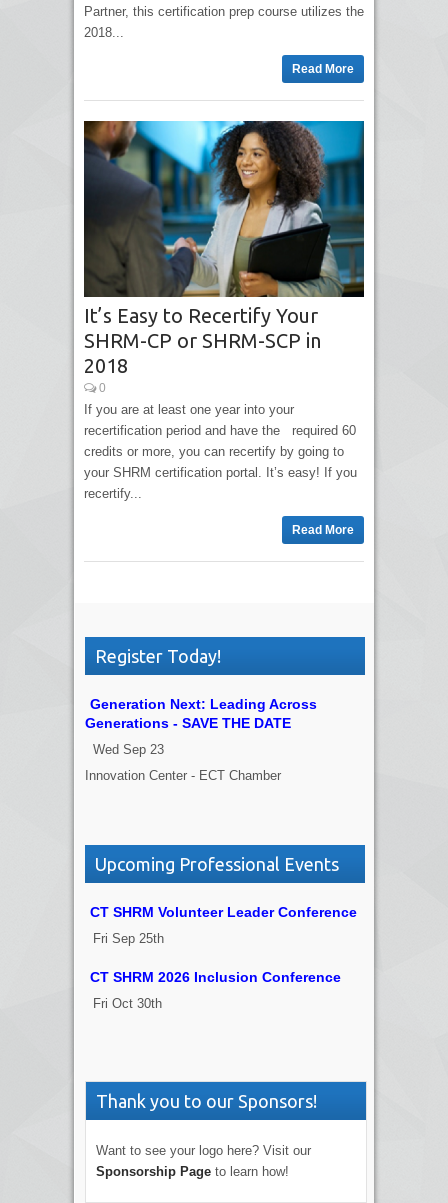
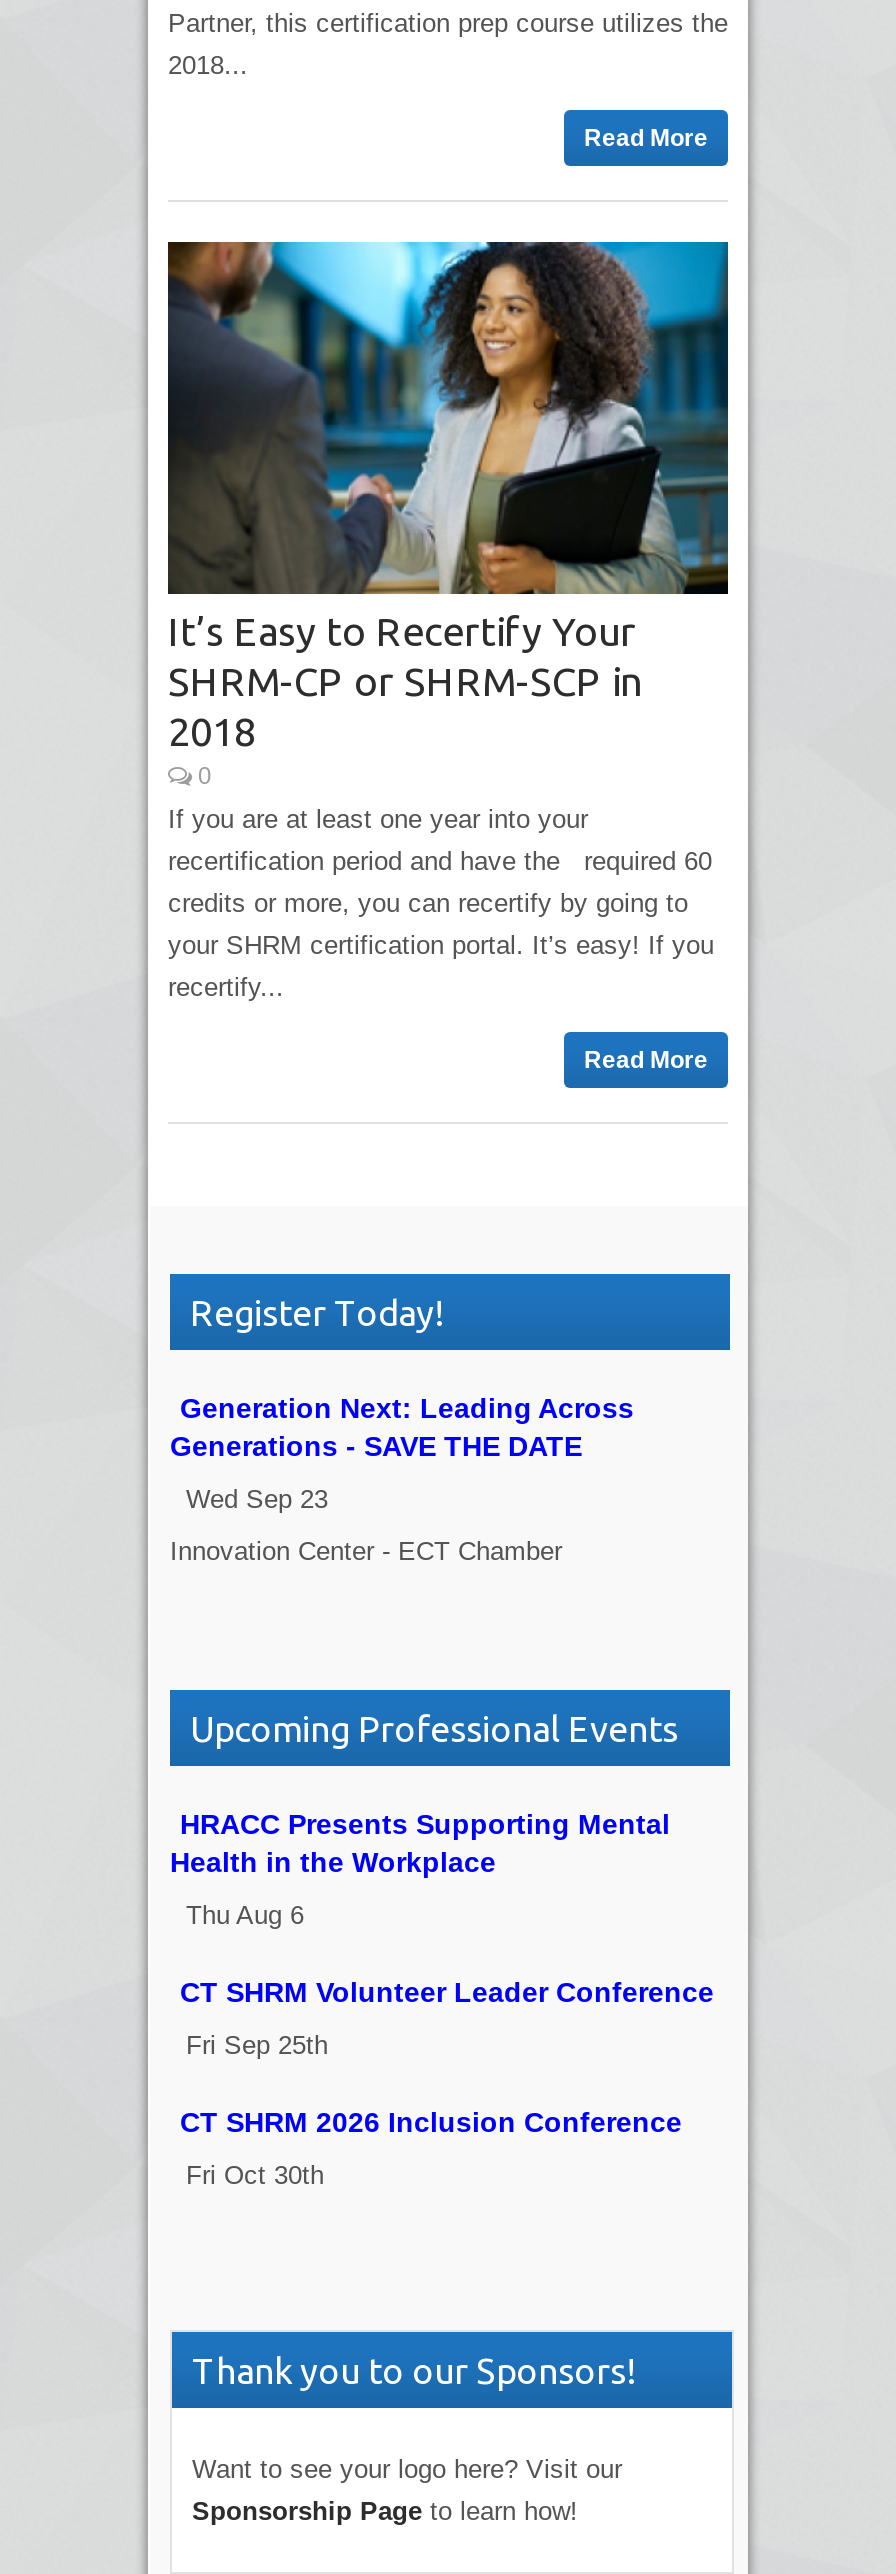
none -> [170,1808,670,1930] HRACC Presents Supporting Mental | Health in the Workplace | Thu Aug 6

